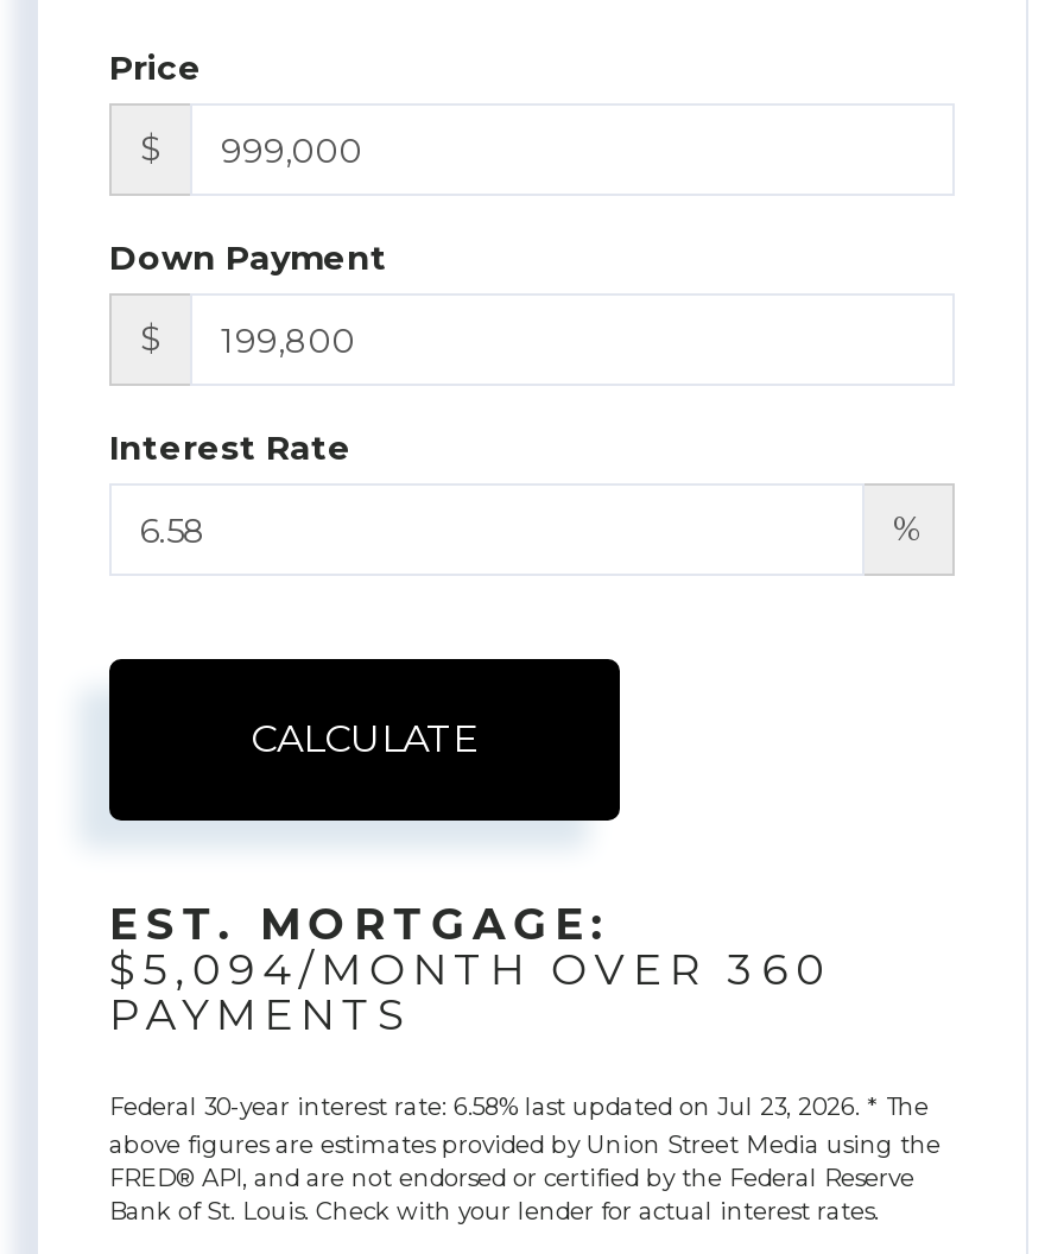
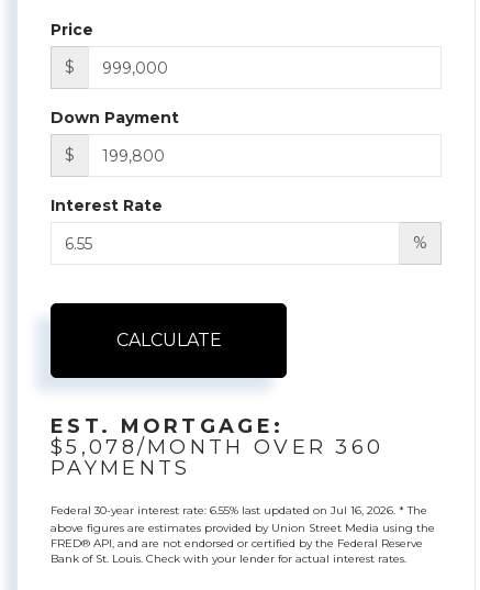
[109,945,832,997] $5,094/MONTH OVER 360 -> [51,435,384,459] $5,078/MONTH OVER 360
[109,1092,929,1123] Federal 30-year interest rate: 6.58% last updated on Jul 23, 2026. * The -> [51,503,427,518] Federal 30-year interest rate: 6.55% last updated on Jul 16, 2026. * The

